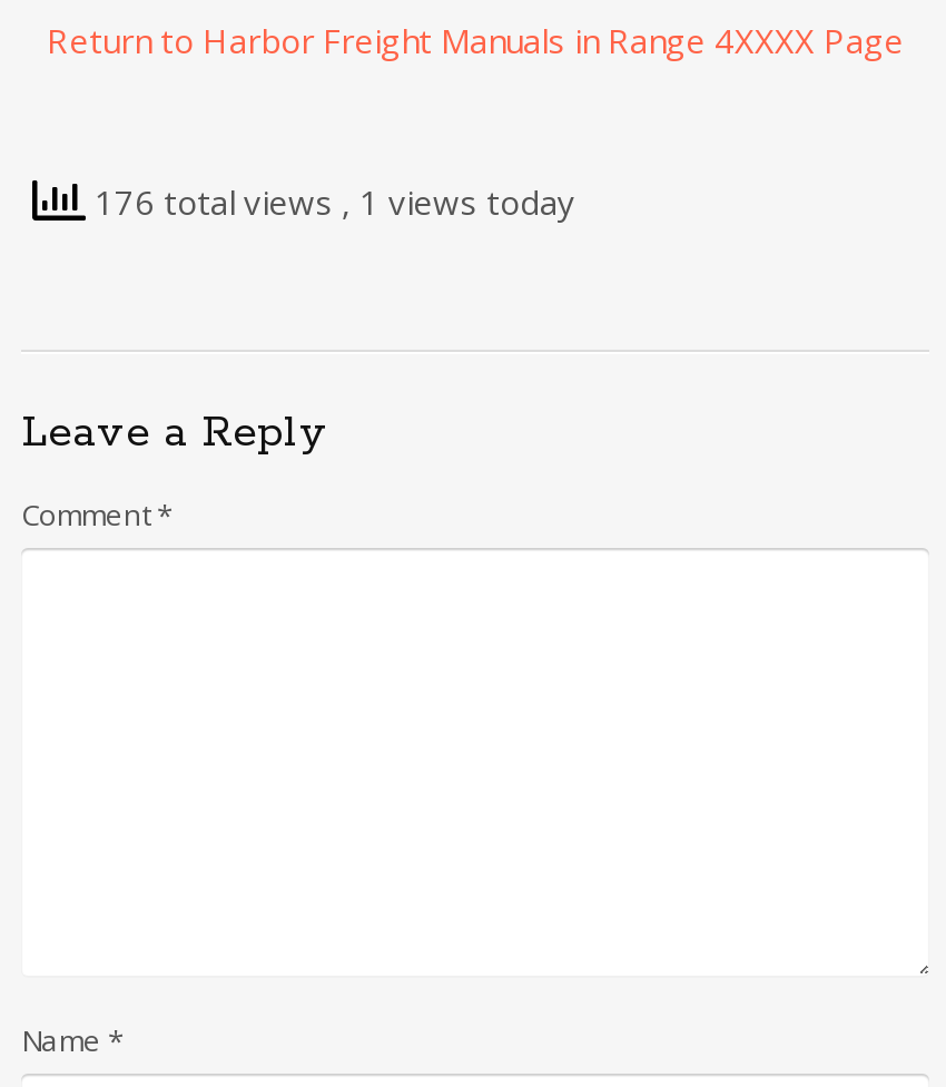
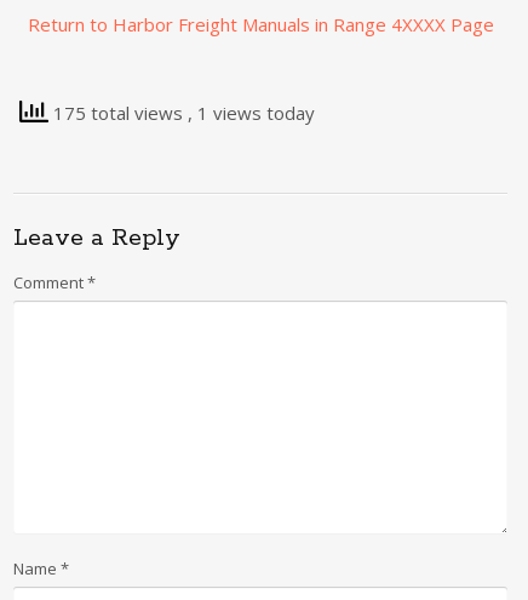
[86,179,575,224] 176 total views, 1 views today -> [48,100,315,124] 175 total views, 1 views today

